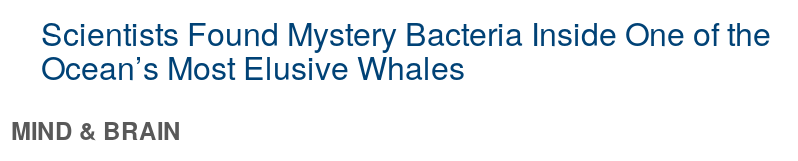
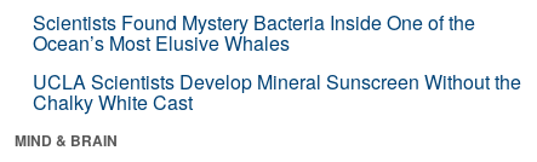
none -> [33,67,521,116] UCLA Scientists Develop Mineral Sunscreen Without the | Chalky White Cast

